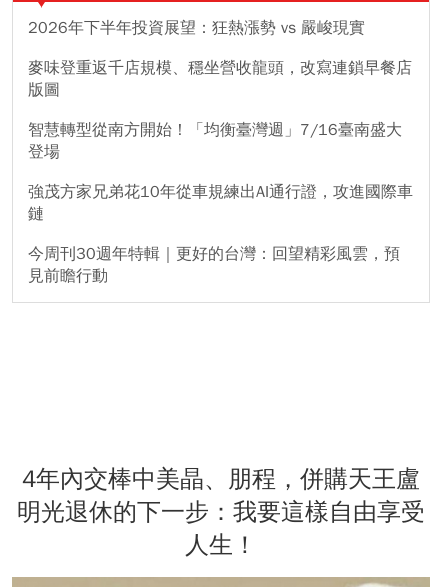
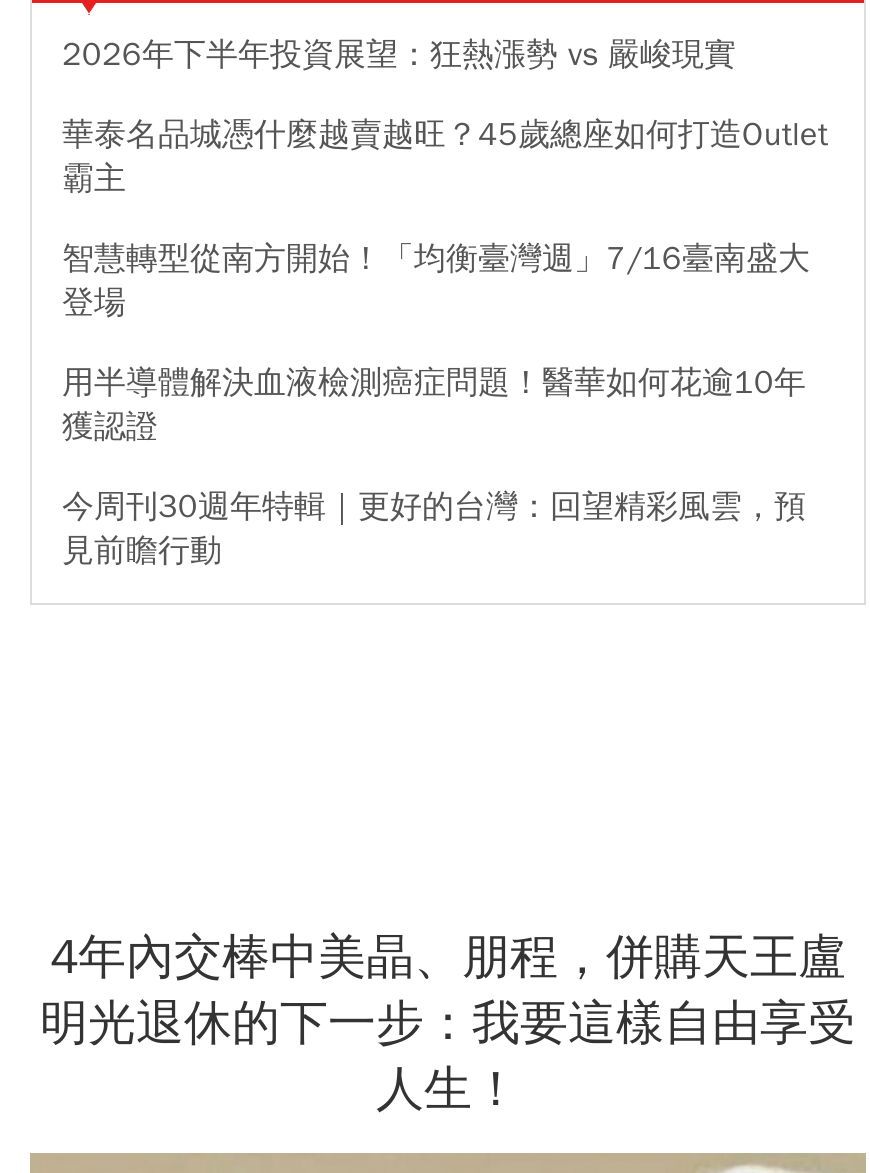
[28,58,412,100] 麥味登重返千店規模、穩坐營收龍頭，改寫連鎖早餐店 | 版圖 -> [62,115,828,199] 華泰名品城憑什麼越賣越旺？45歲總座如何打造Outlet | 霸主
[28,182,413,224] 強茂方家兄弟花10年從車規練出AI通行證，攻進國際車 | 鏈 -> [62,363,806,447] 用半導體解決血液檢測癌症問題！醫華如何花逾10年 | 獲認證

